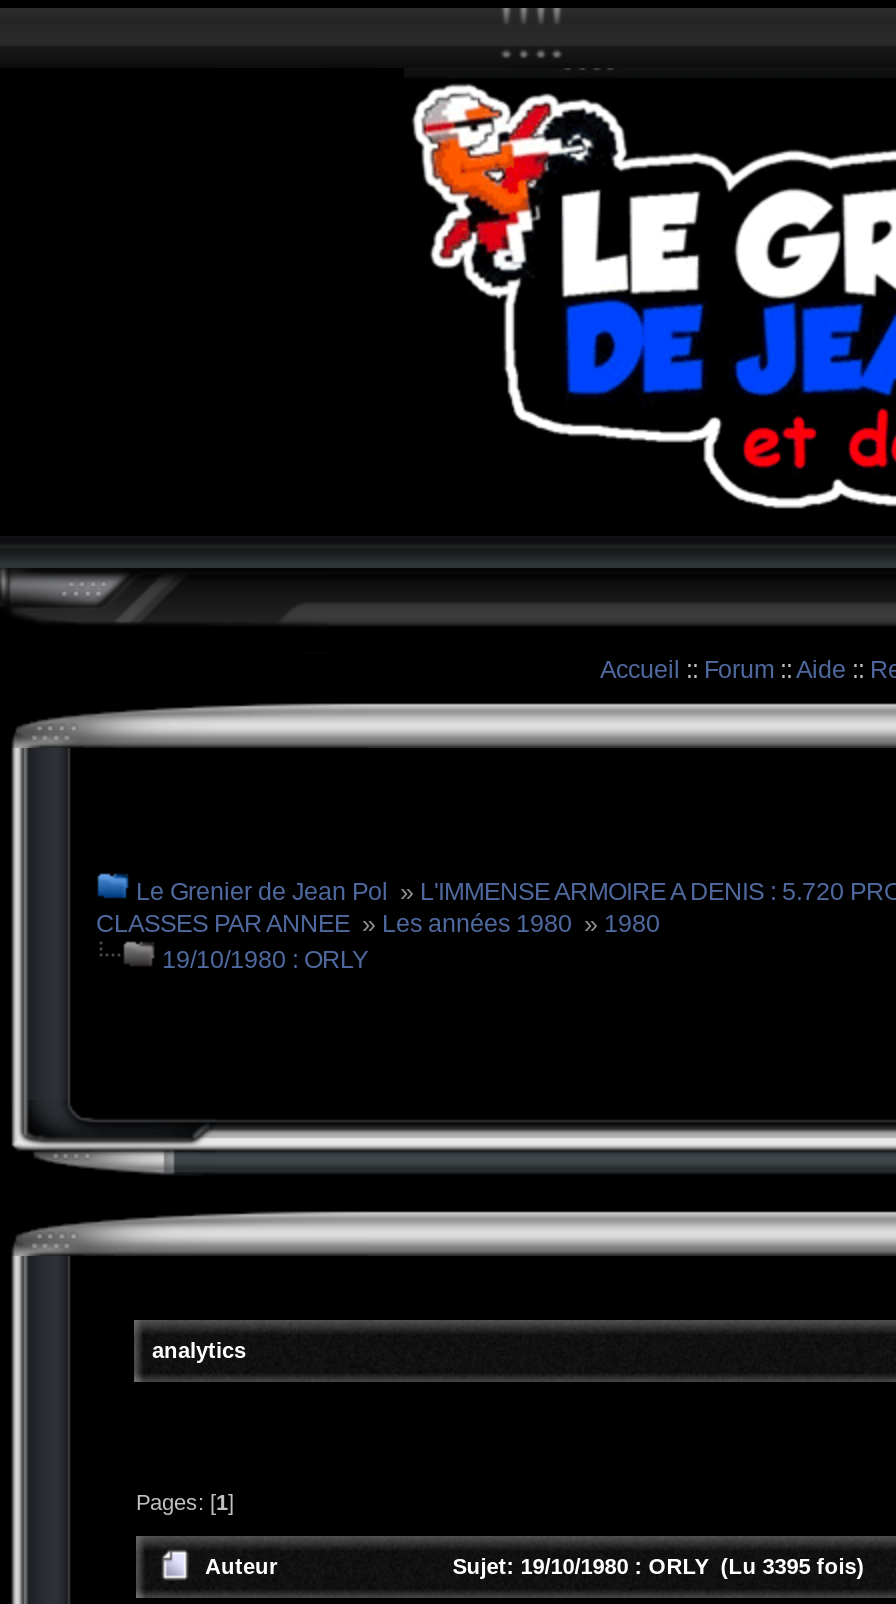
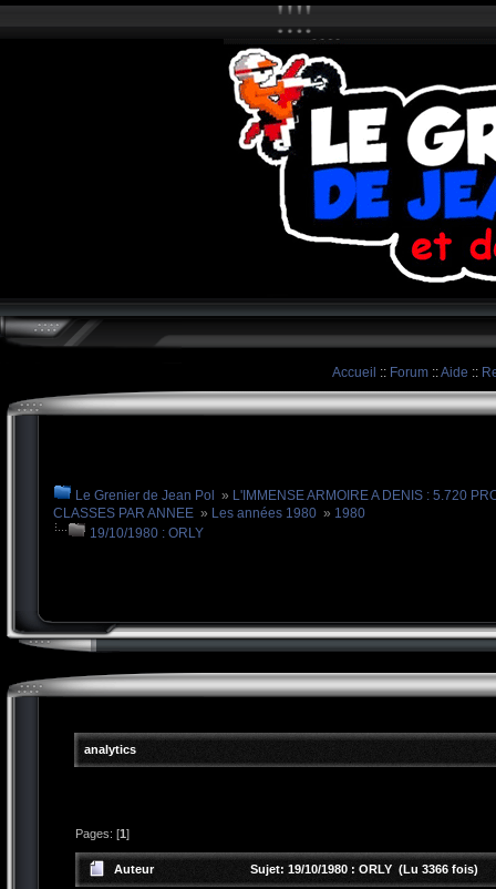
[446,1554,864,1578] Sujet: 19/10/1980 : ORLY (Lu 3395 fois) -> [247,863,479,876] Sujet: 19/10/1980 : ORLY (Lu 3366 fois)

